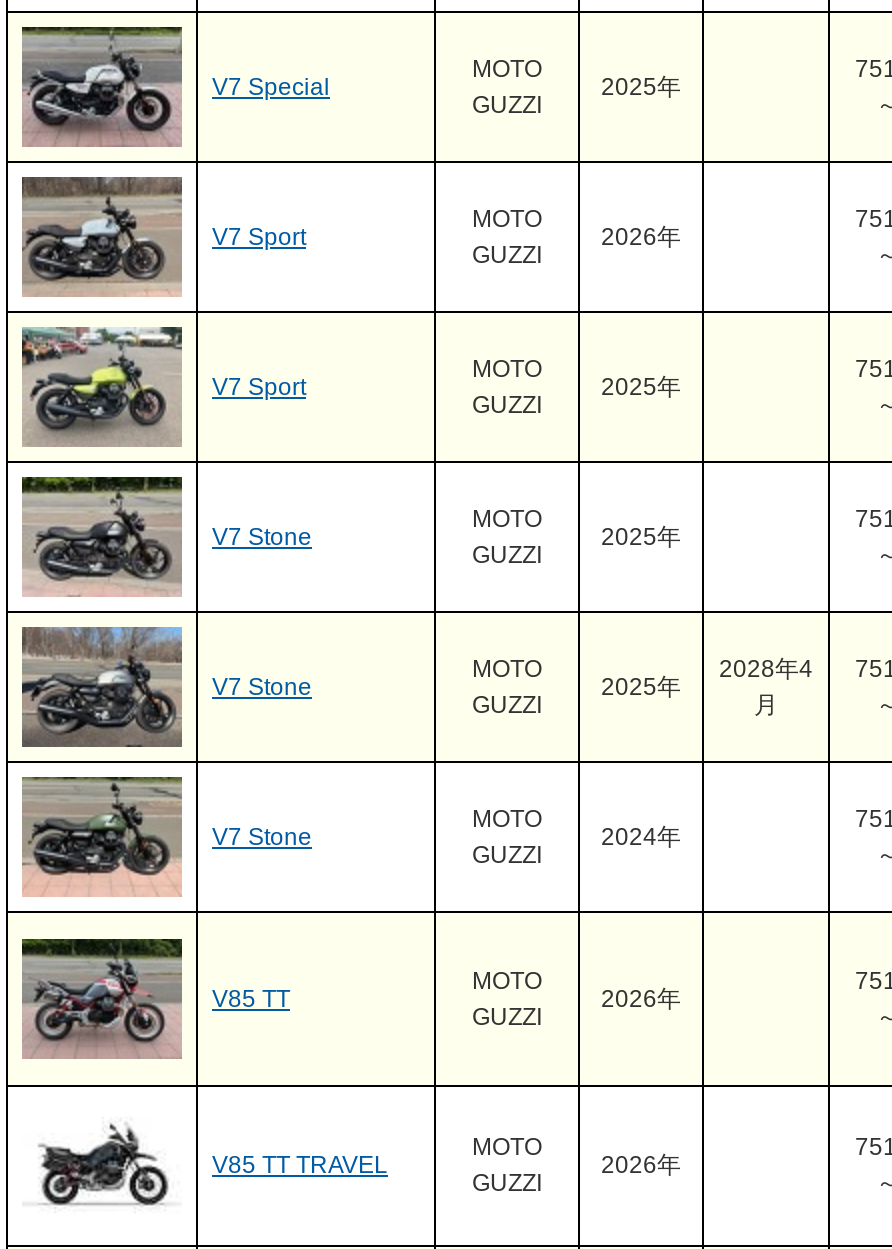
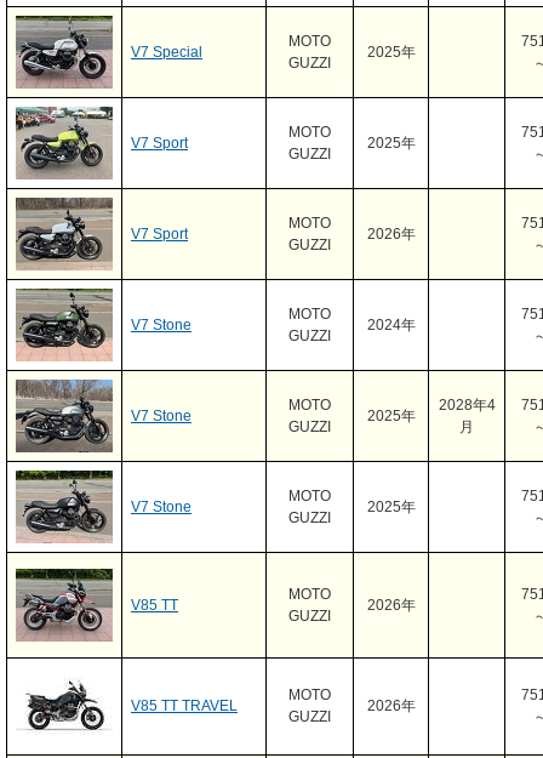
moved [22,175,178,297] -> [16,196,110,269]: [image]
[601,223,681,251] 2026年 -> [367,135,415,152] 2025年
moved [22,327,180,447] -> [16,107,112,179]: [image]
[601,373,681,401] 2025年 -> [367,226,415,243] 2026年
moved [22,477,182,595] -> [16,469,113,542]: [image]
[601,523,681,551] 2025年 -> [367,317,415,334] 2024年
moved [24,777,182,893] -> [17,289,113,359]: [image]
[601,823,681,851] 2024年 -> [367,498,415,515] 2025年

